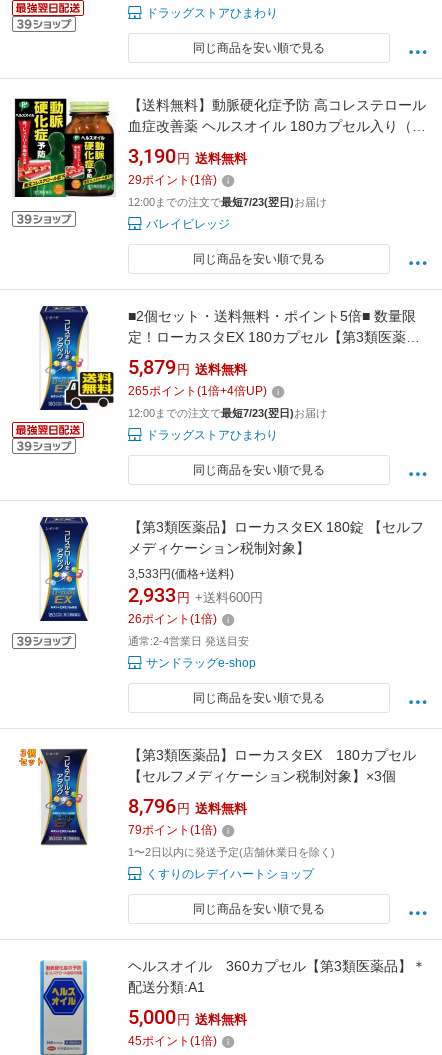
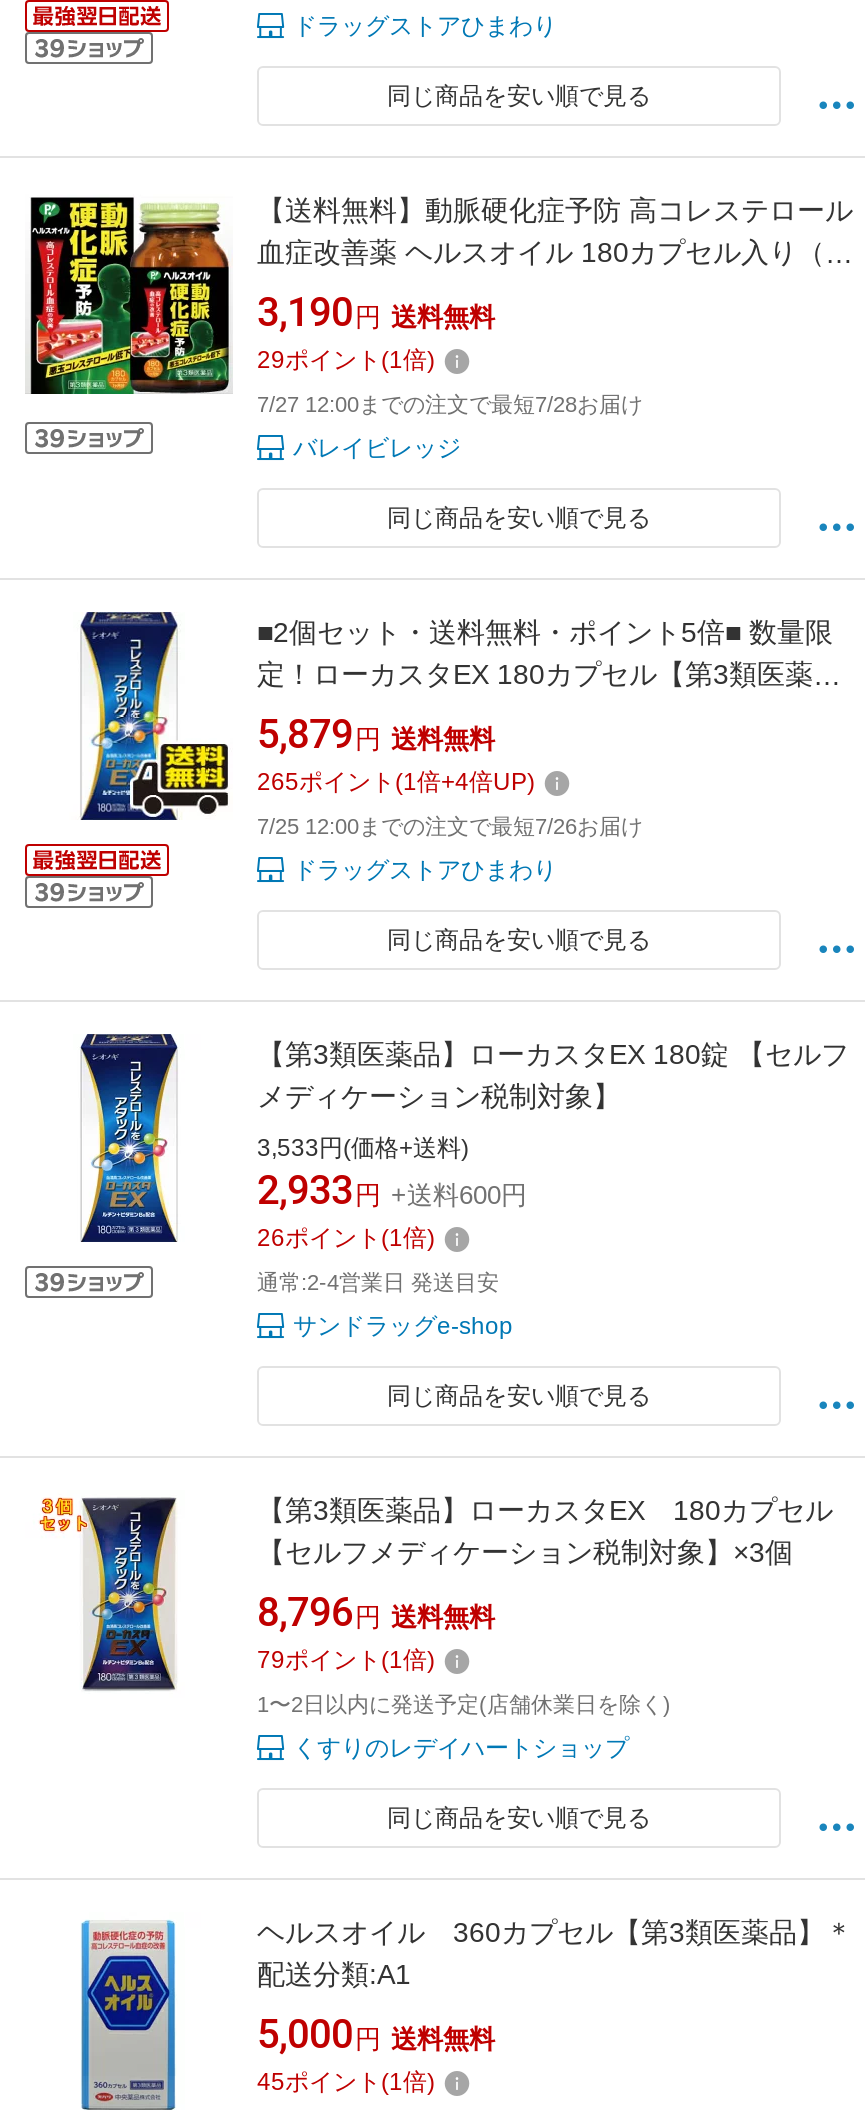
[128,196,327,208] 12:00までの注文で最短7/23(翌日)お届け -> [257,393,643,417] 7/27 12:00までの注文で最短7/28お届け
[128,407,327,419] 12:00までの注文で最短7/23(翌日)お届け -> [257,815,643,839] 7/25 12:00までの注文で最短7/26お届け

